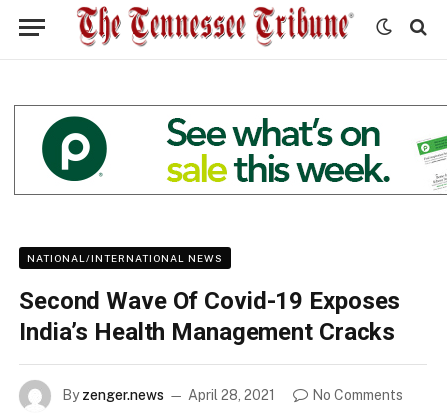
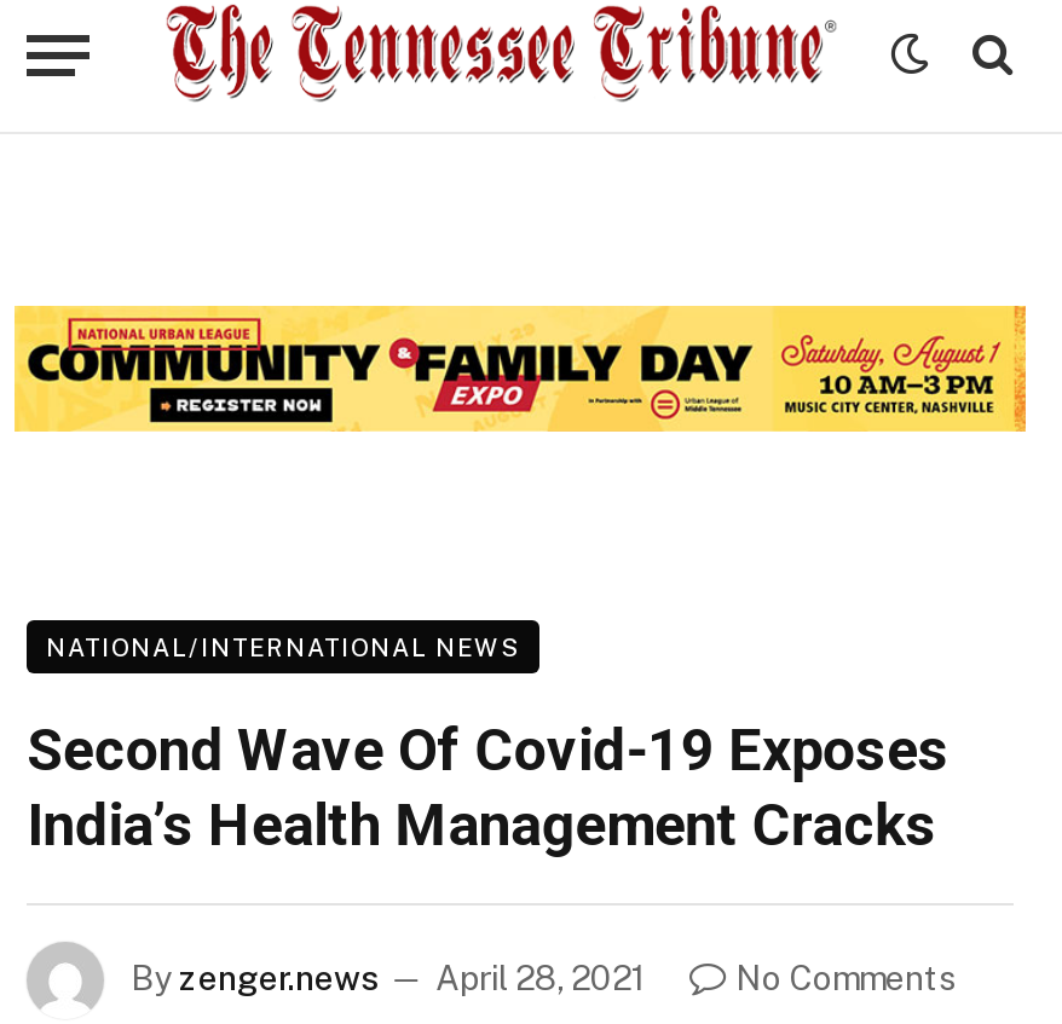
[13,104,444,196] [image] -> [12,277,1055,461] [image]

